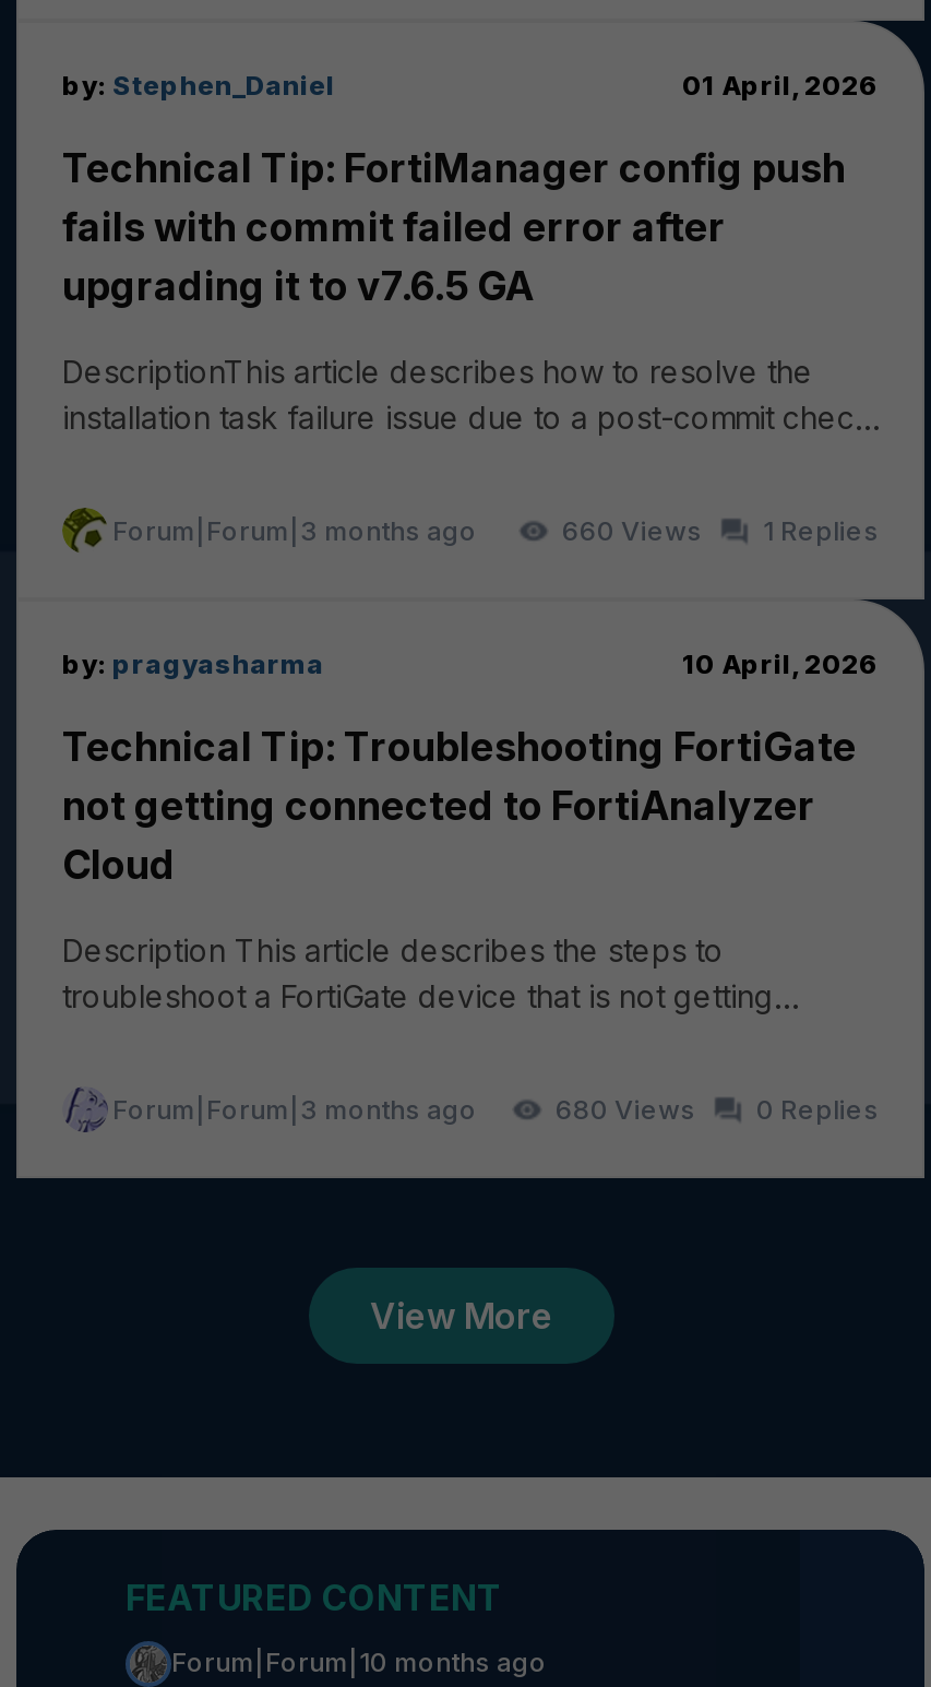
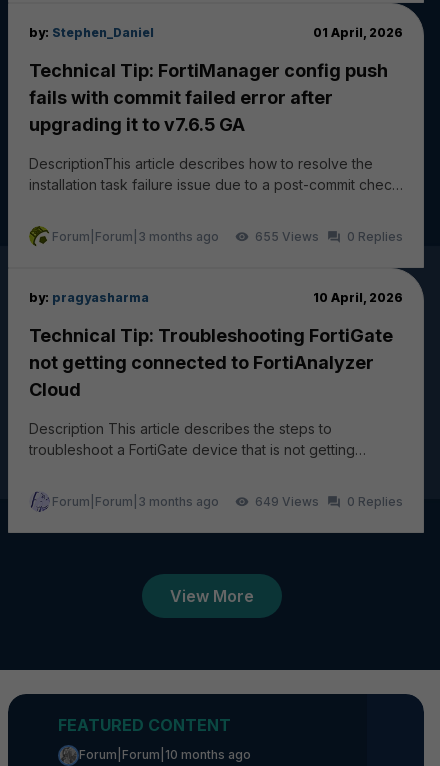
[562,514,614,547] 660 -> [255,229,279,244] 655
[763,514,774,547] 1 -> [347,229,355,244] 0
[556,1093,608,1125] 680 -> [255,494,279,509] 649

